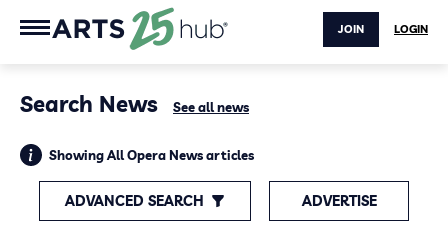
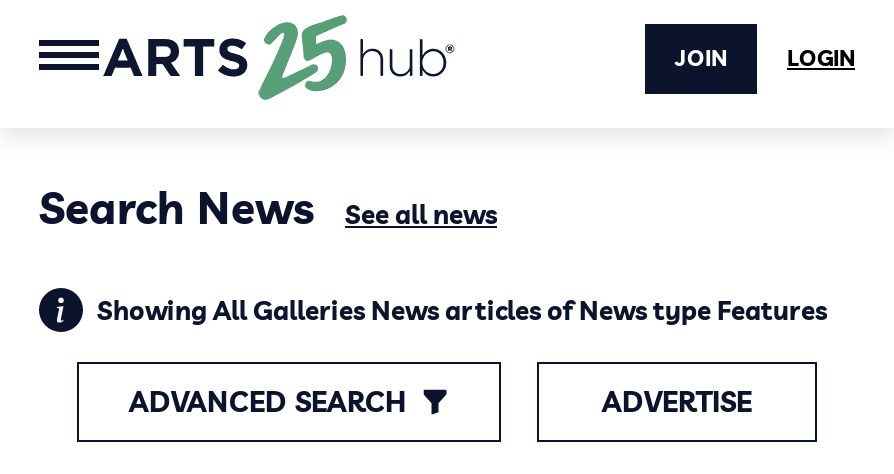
[49,147,254,163] Showing All Opera News articles -> [97,294,827,326] Showing All Galleries News articles of News type Features

